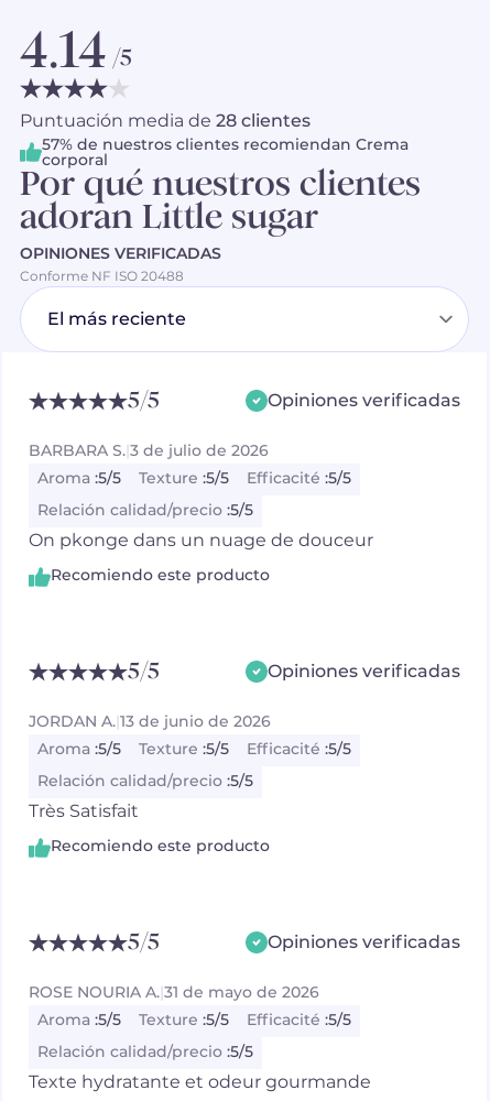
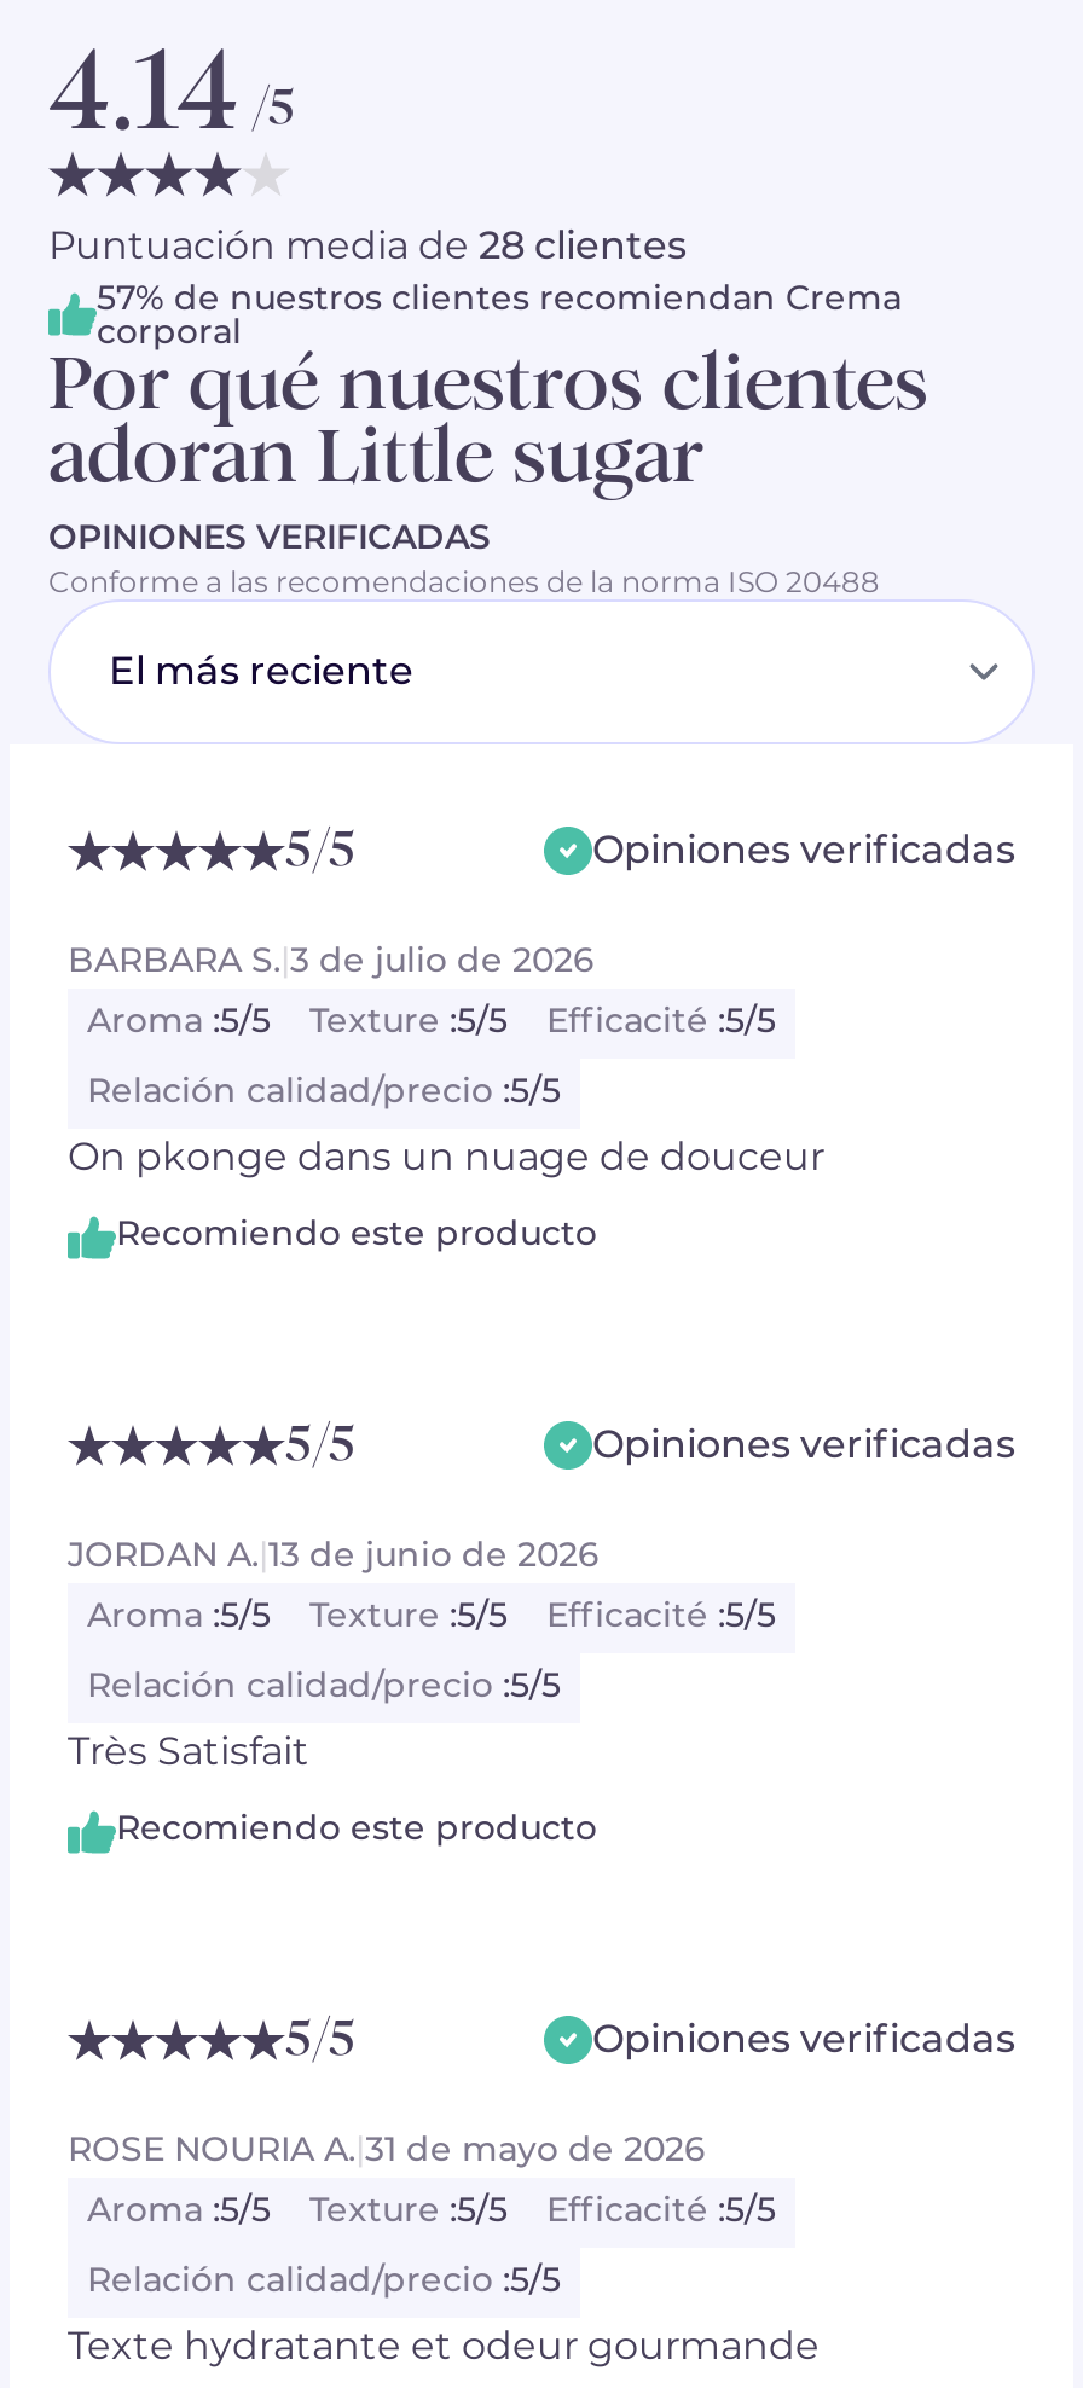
[20,270,184,283] Conforme NF ISO 20488 -> [48,568,880,597] Conforme a las recomendaciones de la norma ISO 20488

